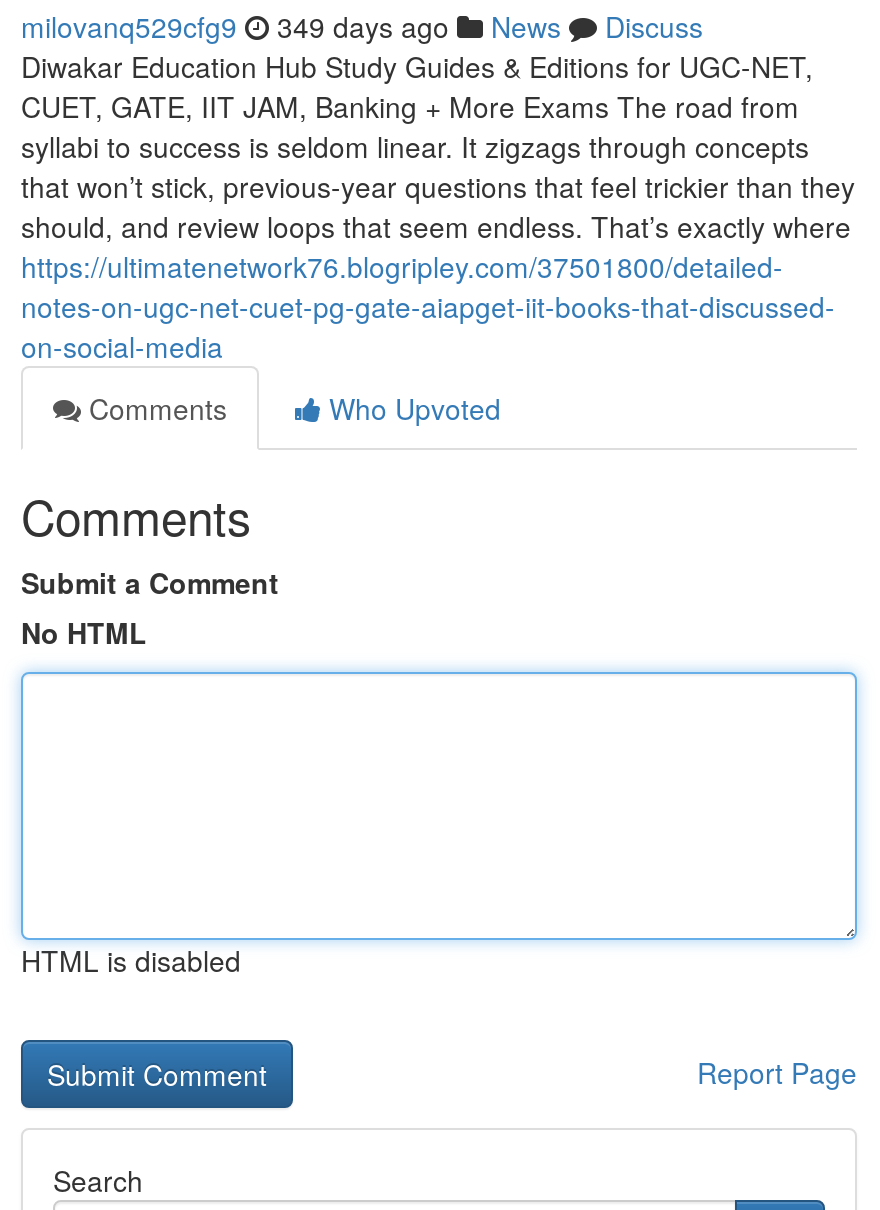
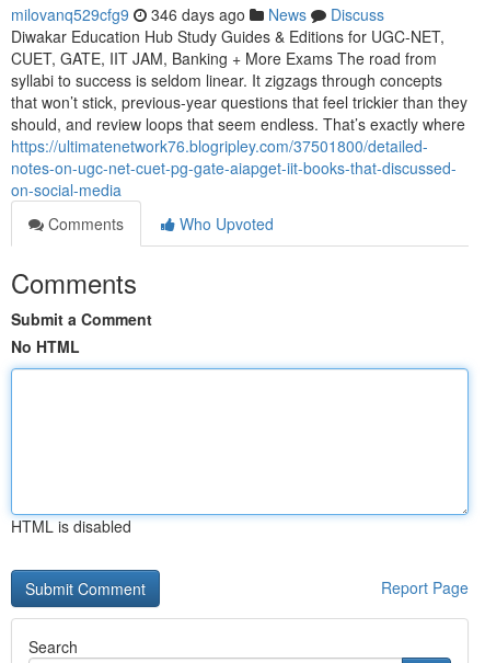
[21,6,703,46] milovanq529cfg9 349 days ago News Discuss -> [11,3,384,25] milovanq529cfg9 346 days ago News Discuss

